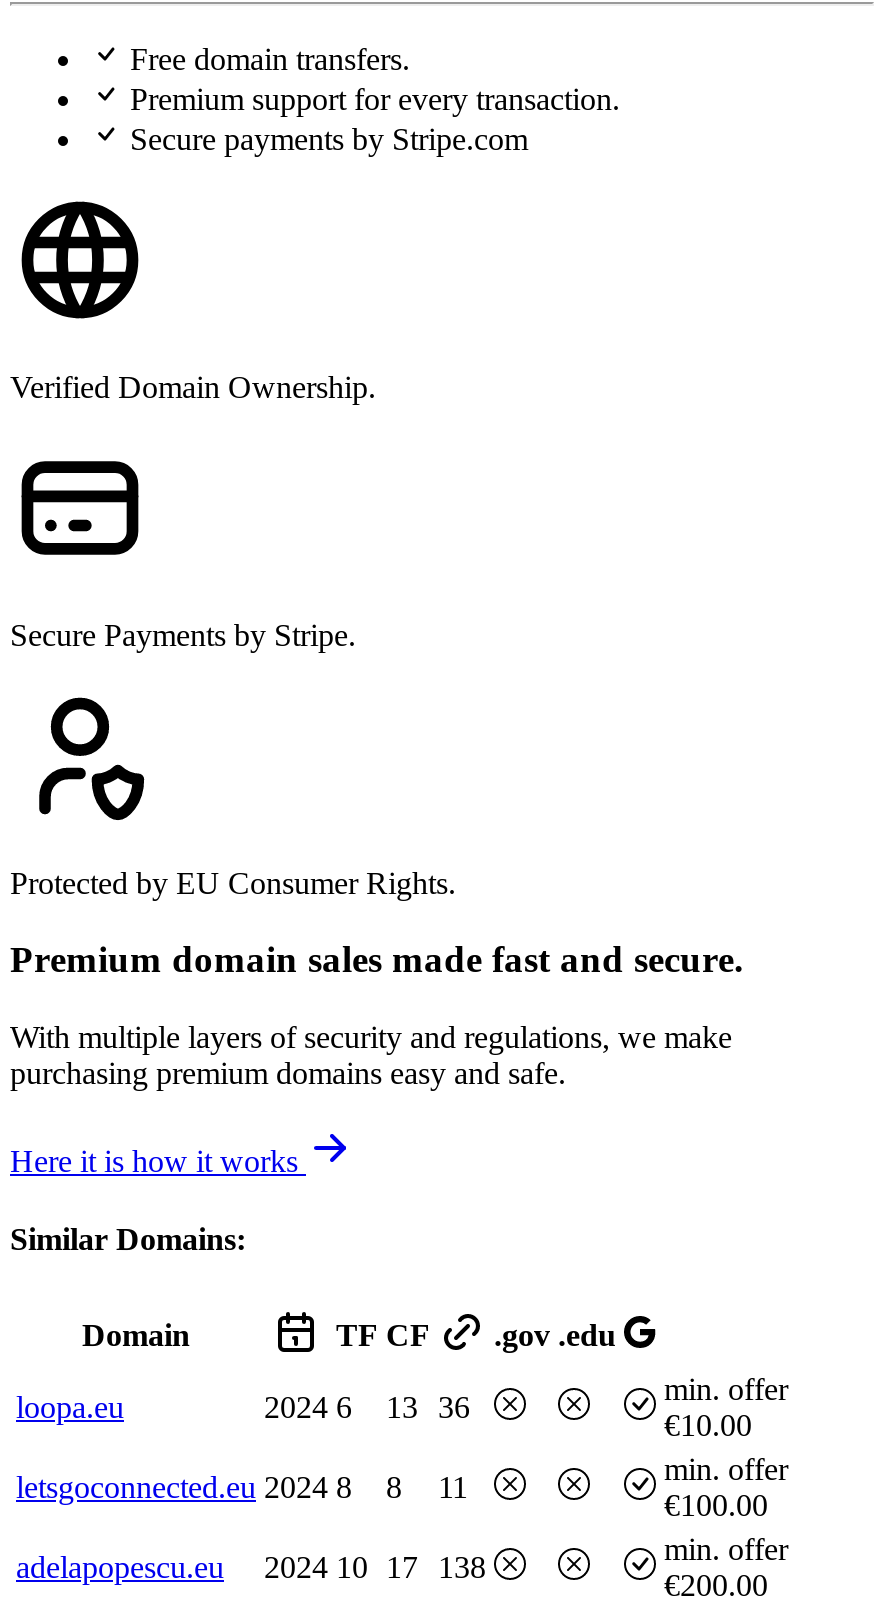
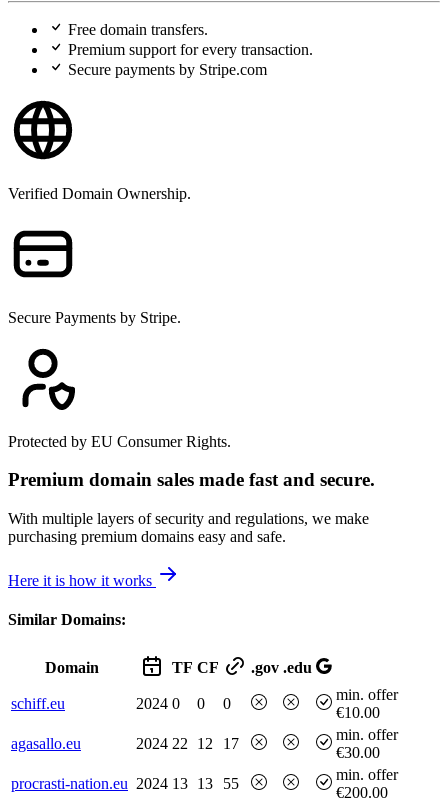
[16,1389,470,1423] loopa.eu | 2024 6 | 13 36 -> [11,695,231,712] schiff.eu | 2024 0 | 0 | 0
[16,1469,468,1503] letsgoconnected.eu 2024 8 | 8 | 11 -> [11,735,239,752] agasallo.eu | 2024 22 12 17
[664,1487,768,1521] €100.00 -> [336,744,380,761] €30.00
[16,1549,486,1583] adelapopescu.eu | 2024 10 17 138 -> [11,775,239,792] procrasti-nation.eu 2024 13 13 55

